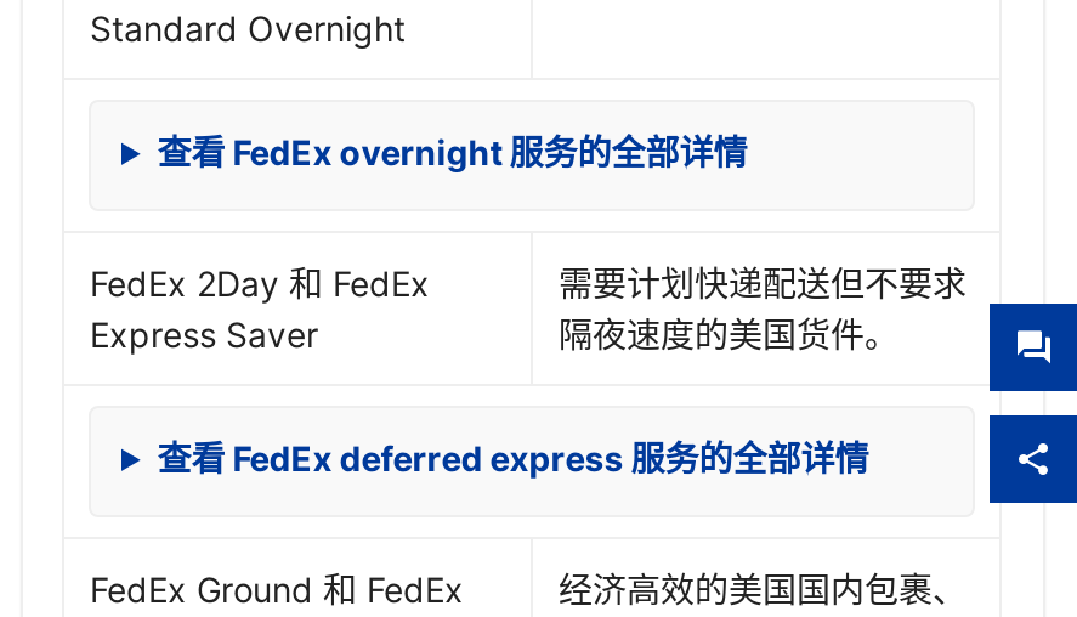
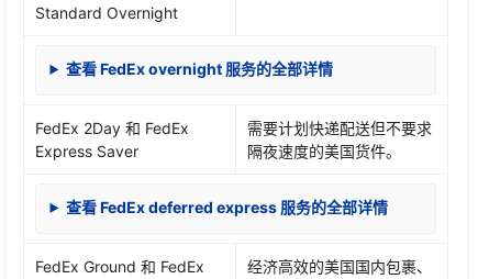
[987,301,1070,394] [image] -> none
[987,413,1070,505] [image] -> none

